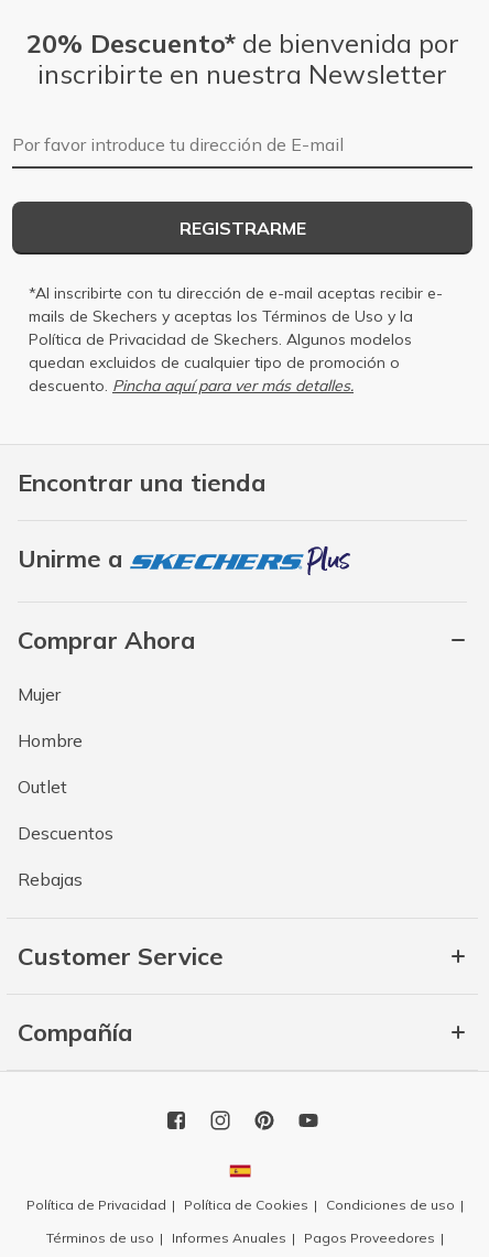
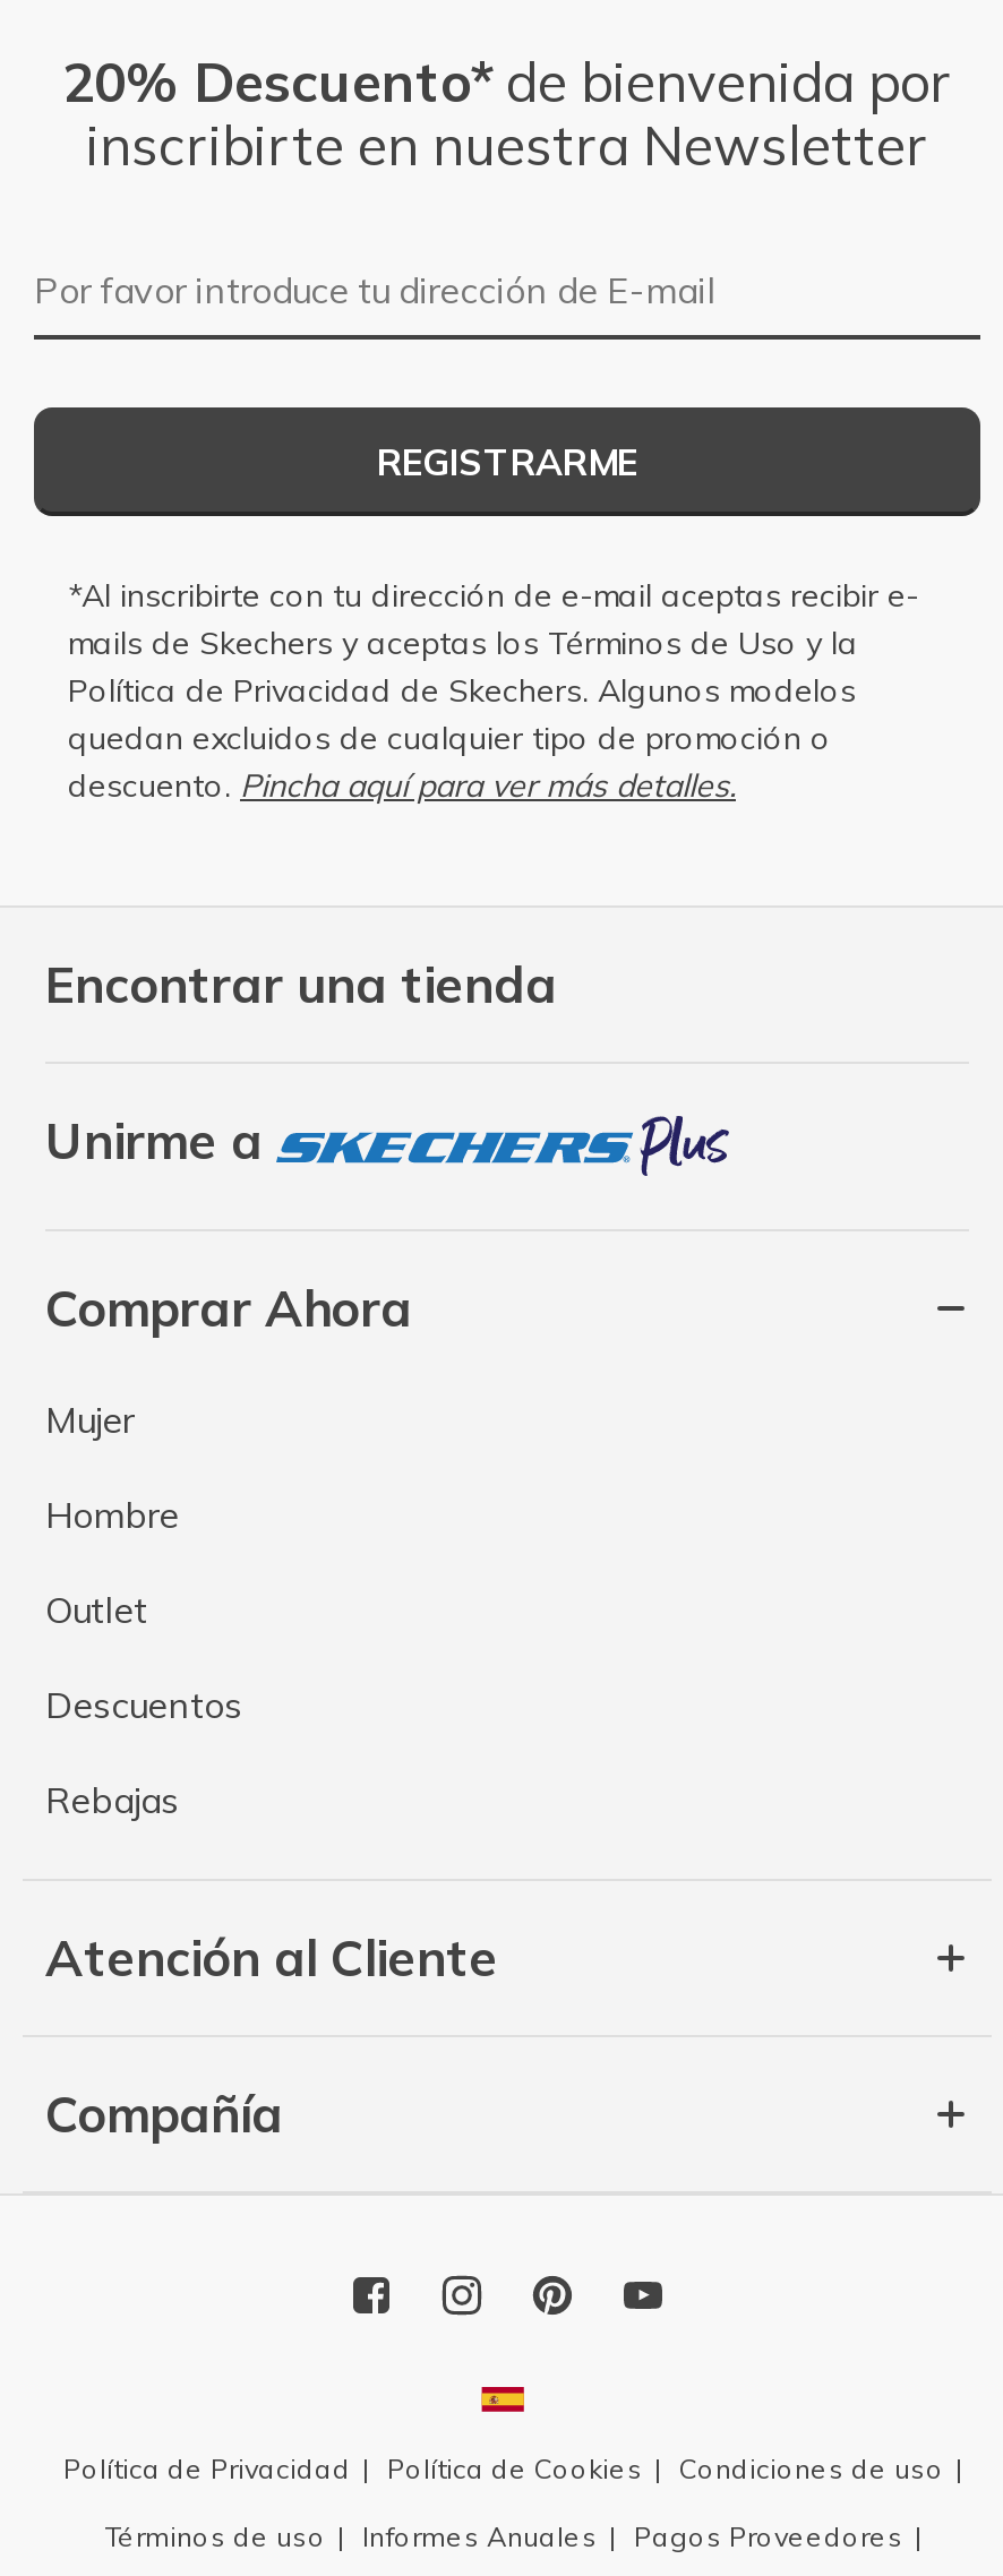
[18,940,224,971] Customer Service -> [45,1925,498,1989] Atención al Cliente

